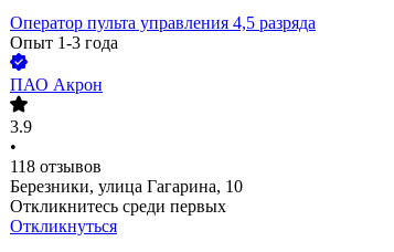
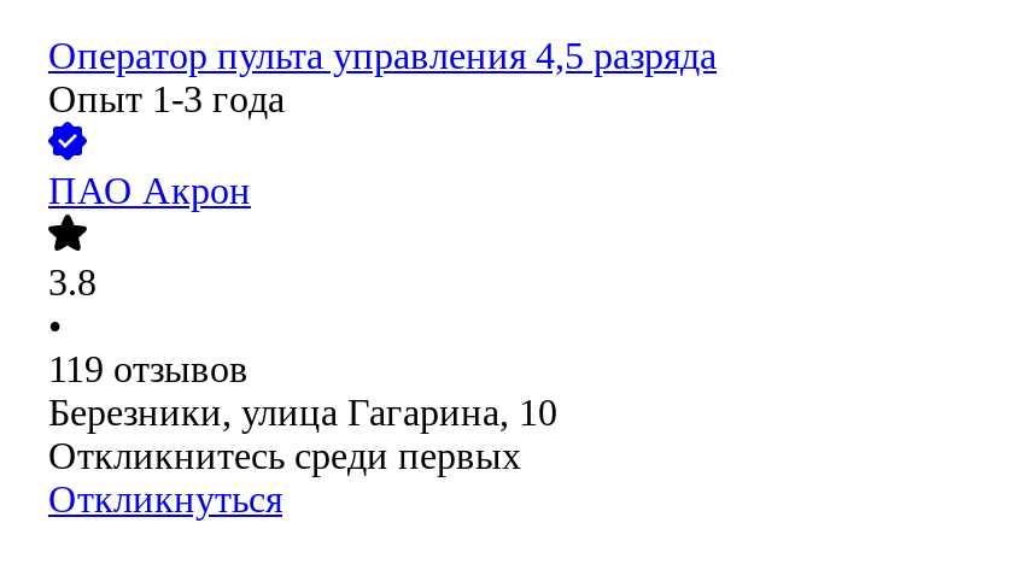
[10,117,32,136] 3.9 -> [48,262,97,303] 3.8
[10,157,102,176] 118 отзывов -> [48,349,249,390] 119 отзывов

